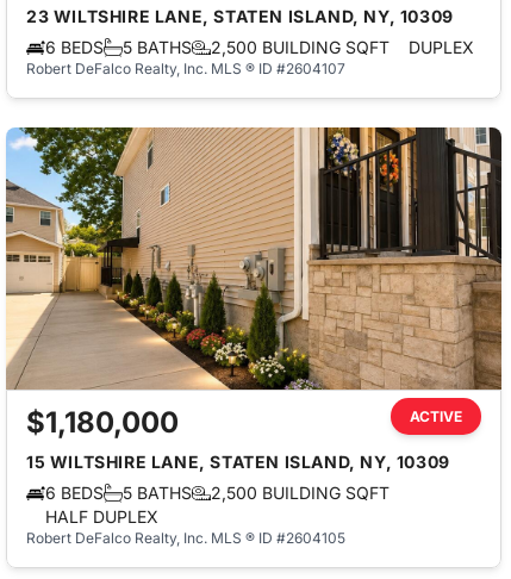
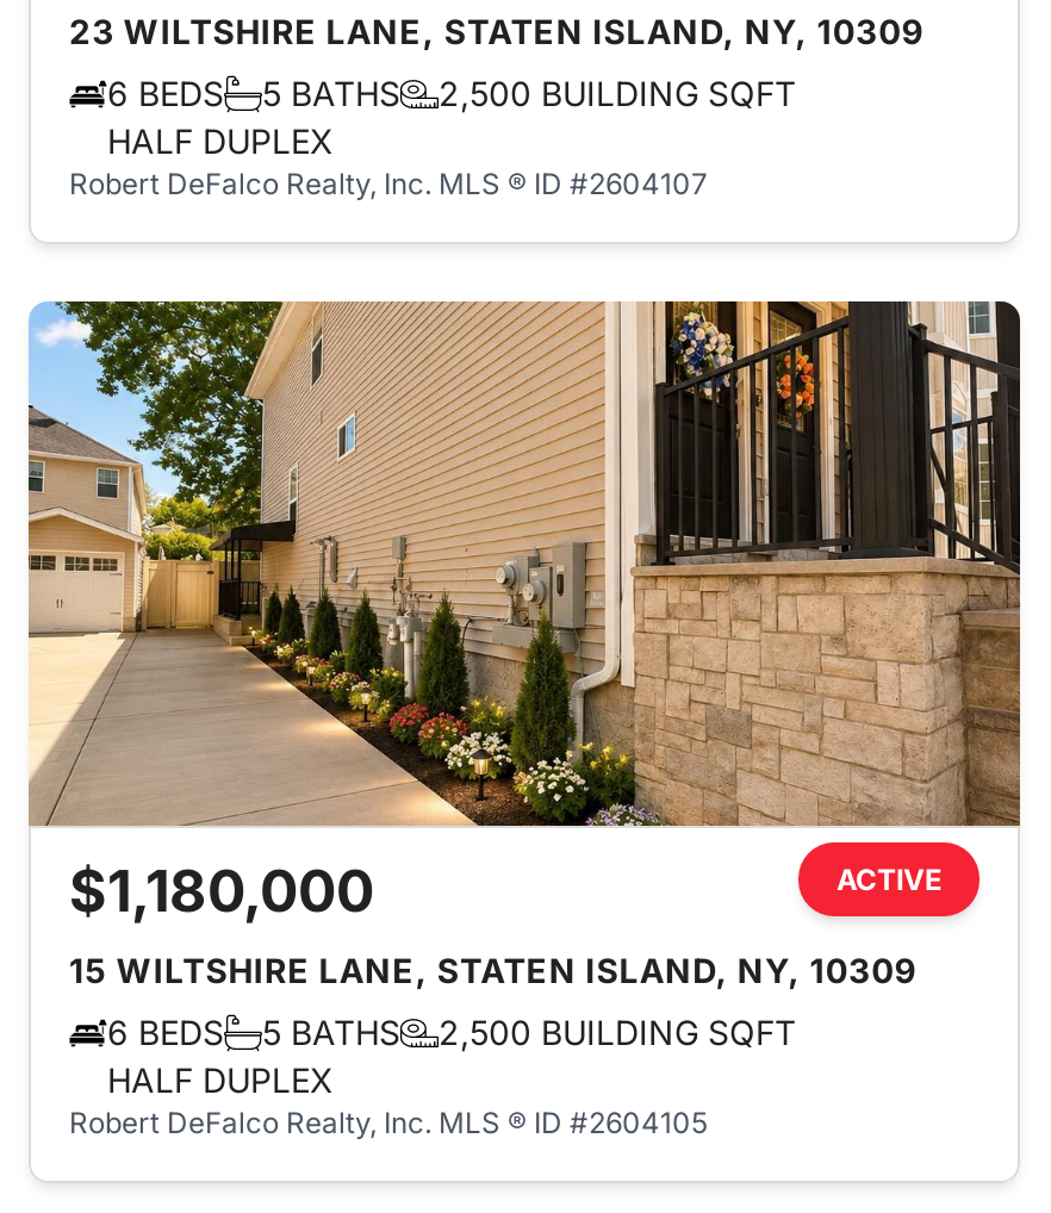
[409,37,474,57] DUPLEX -> [107,120,334,161] HALF DUPLEX

